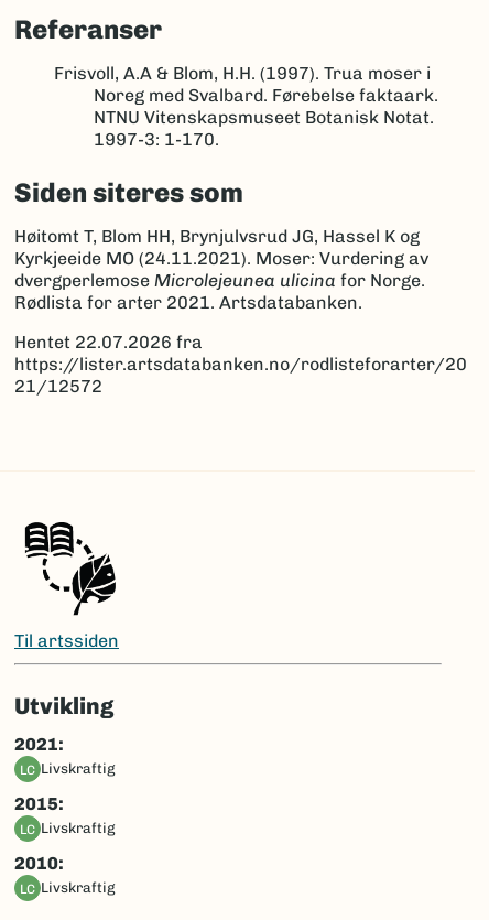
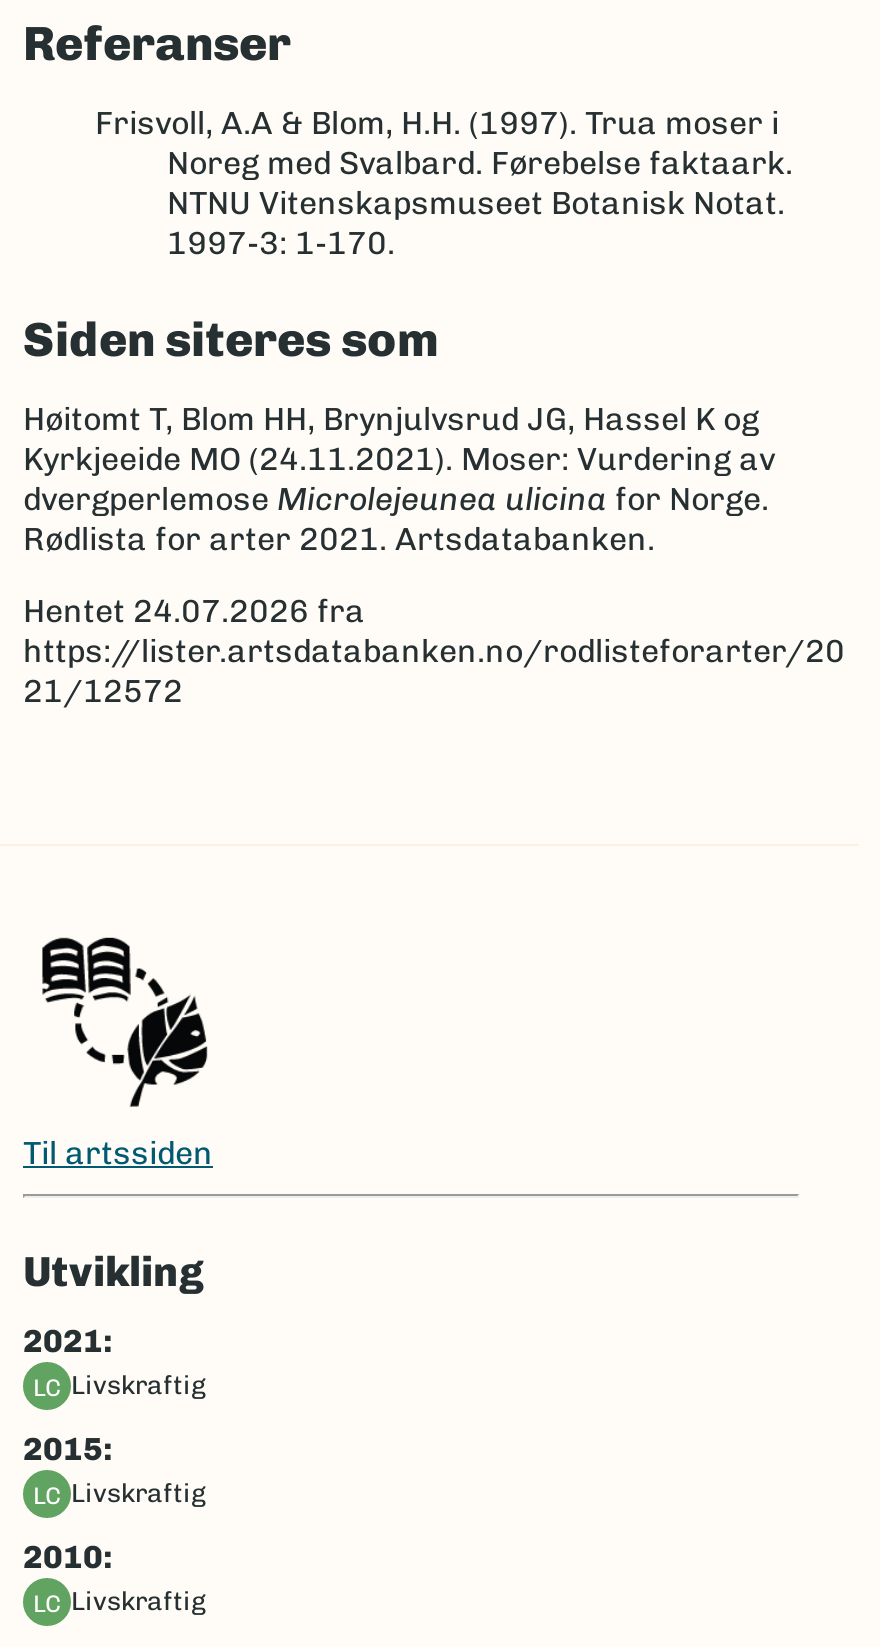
[14,332,203,353] Hentet 22.07.2026 fra -> [23,592,365,630] Hentet 24.07.2026 fra

